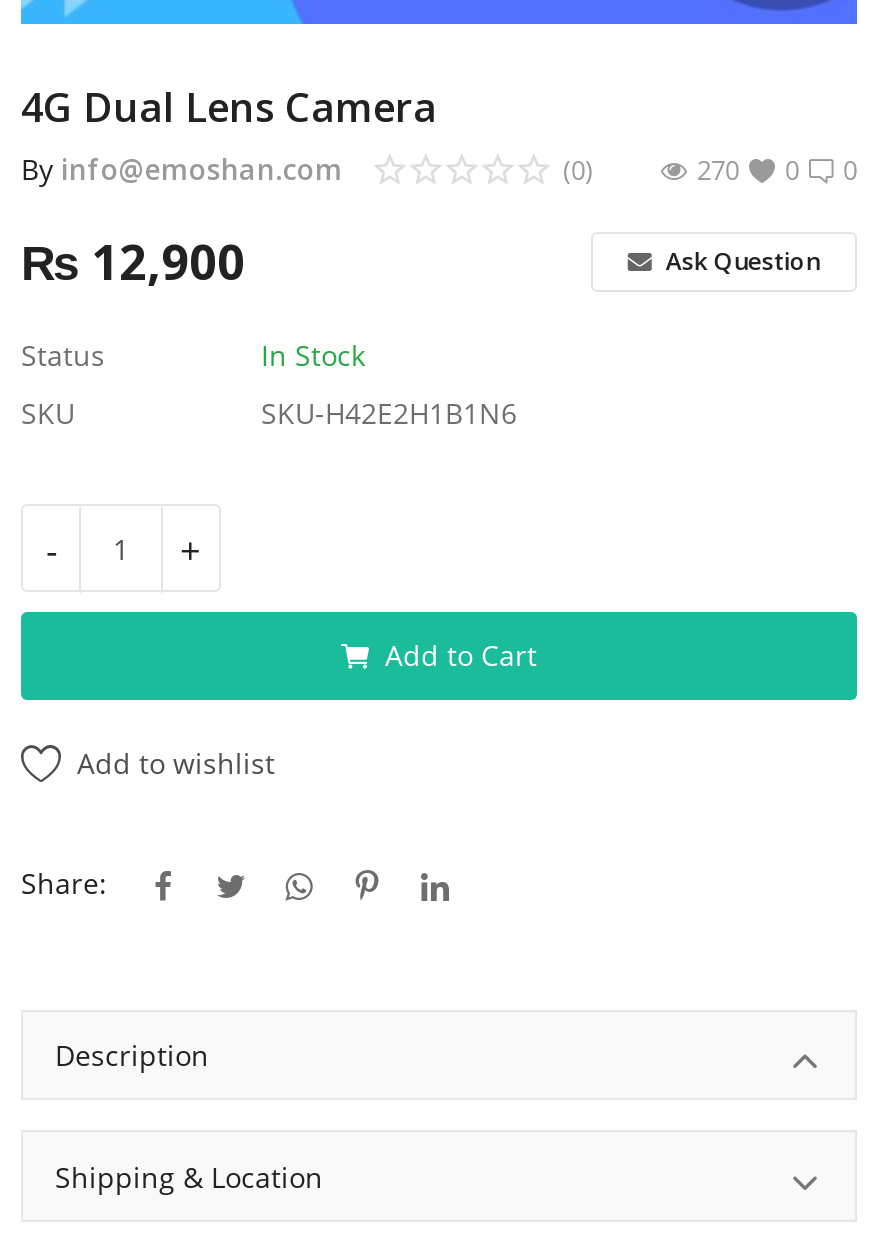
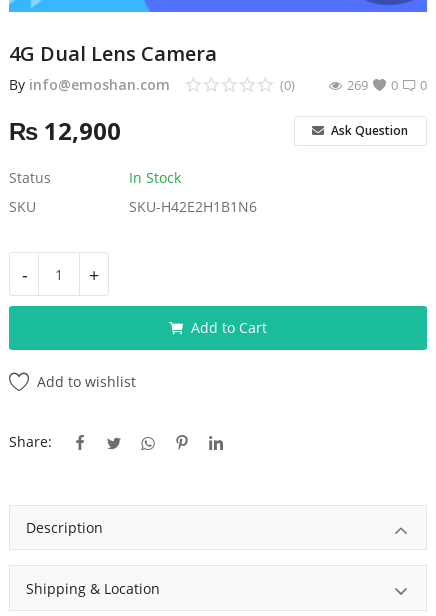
[697,152,857,188] 270 0 0 -> [347,76,427,94] 269 0 0

